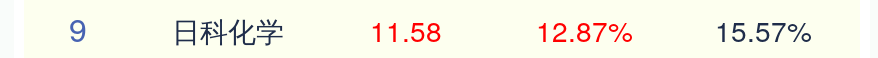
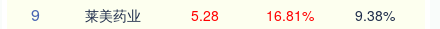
[172,10,811,50] 日科化学 | 11.58 | 12.87% | 15.57% -> [84,5,394,25] 莱美药业 | 5.28 | 16.81% | 9.38%

